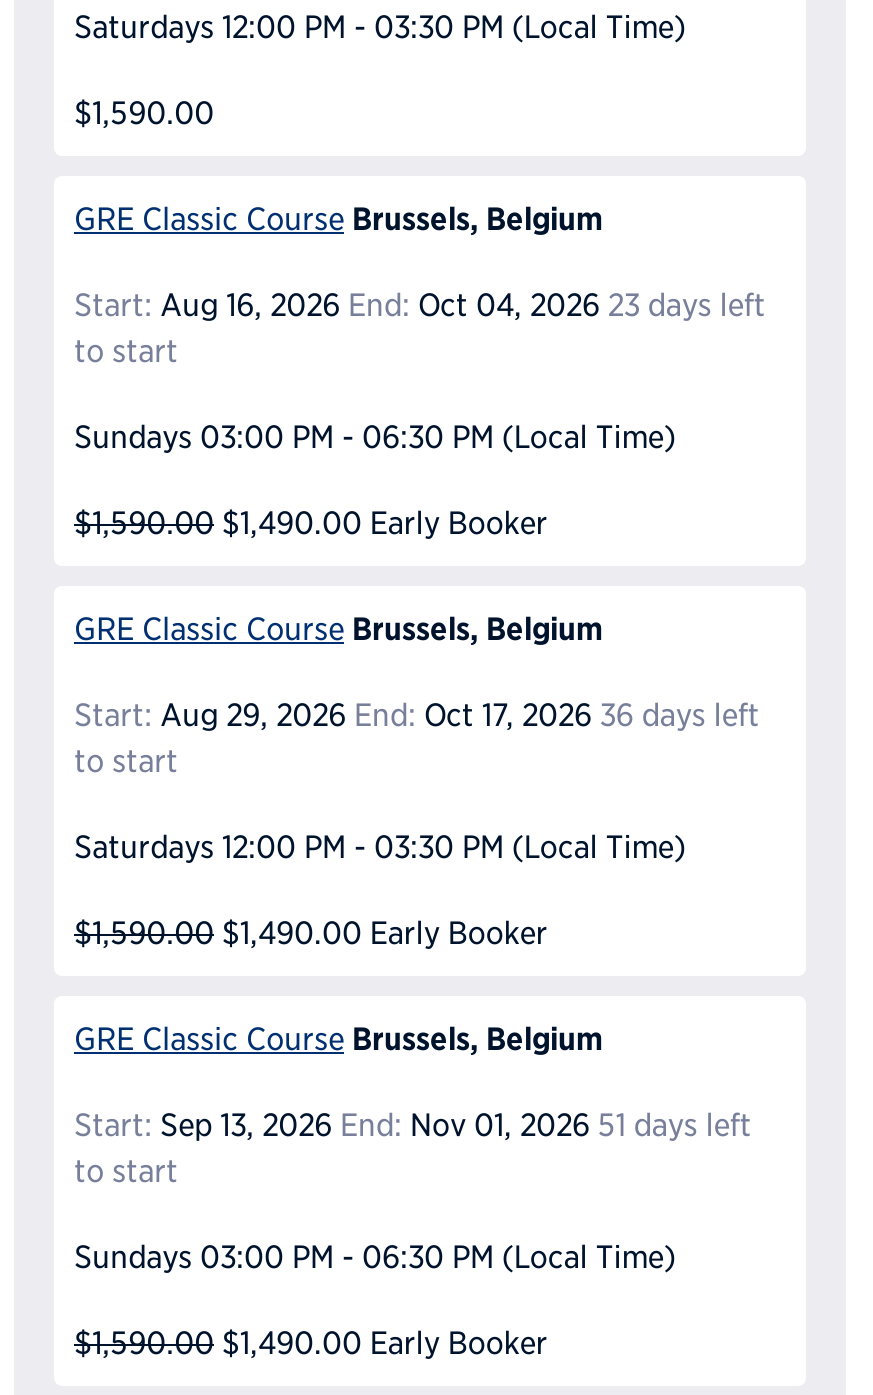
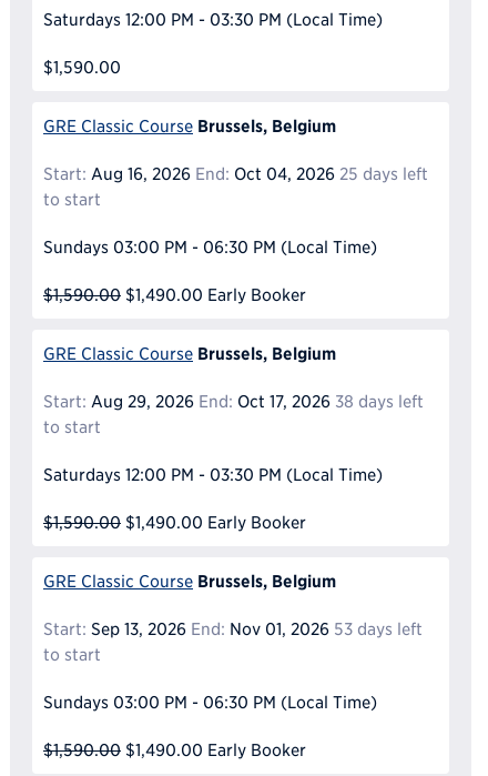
[74,287,765,321] Start: Aug 16, 2026 End: Oct 04, 2026 23 days left -> [43,164,428,183] Start: Aug 16, 2026 End: Oct 04, 2026 25 days left
[74,697,759,731] Start: Aug 29, 2026 End: Oct 17, 2026 36 days left -> [43,392,423,410] Start: Aug 29, 2026 End: Oct 17, 2026 38 days left
[74,1107,751,1141] Start: Sep 13, 2026 End: Nov 01, 2026 51 days left -> [43,619,422,638] Start: Sep 13, 2026 End: Nov 01, 2026 53 days left

